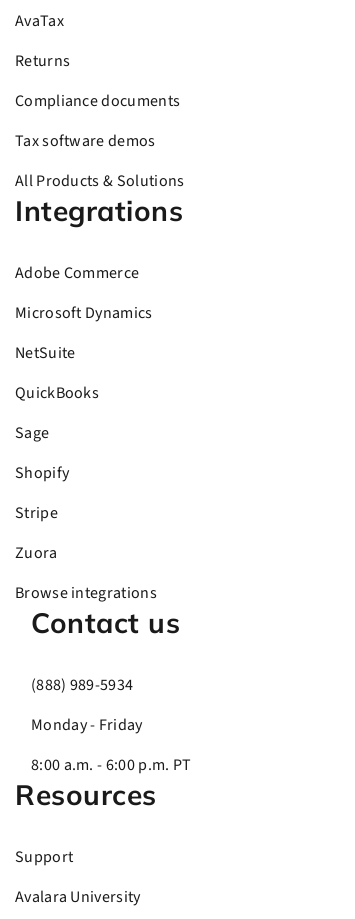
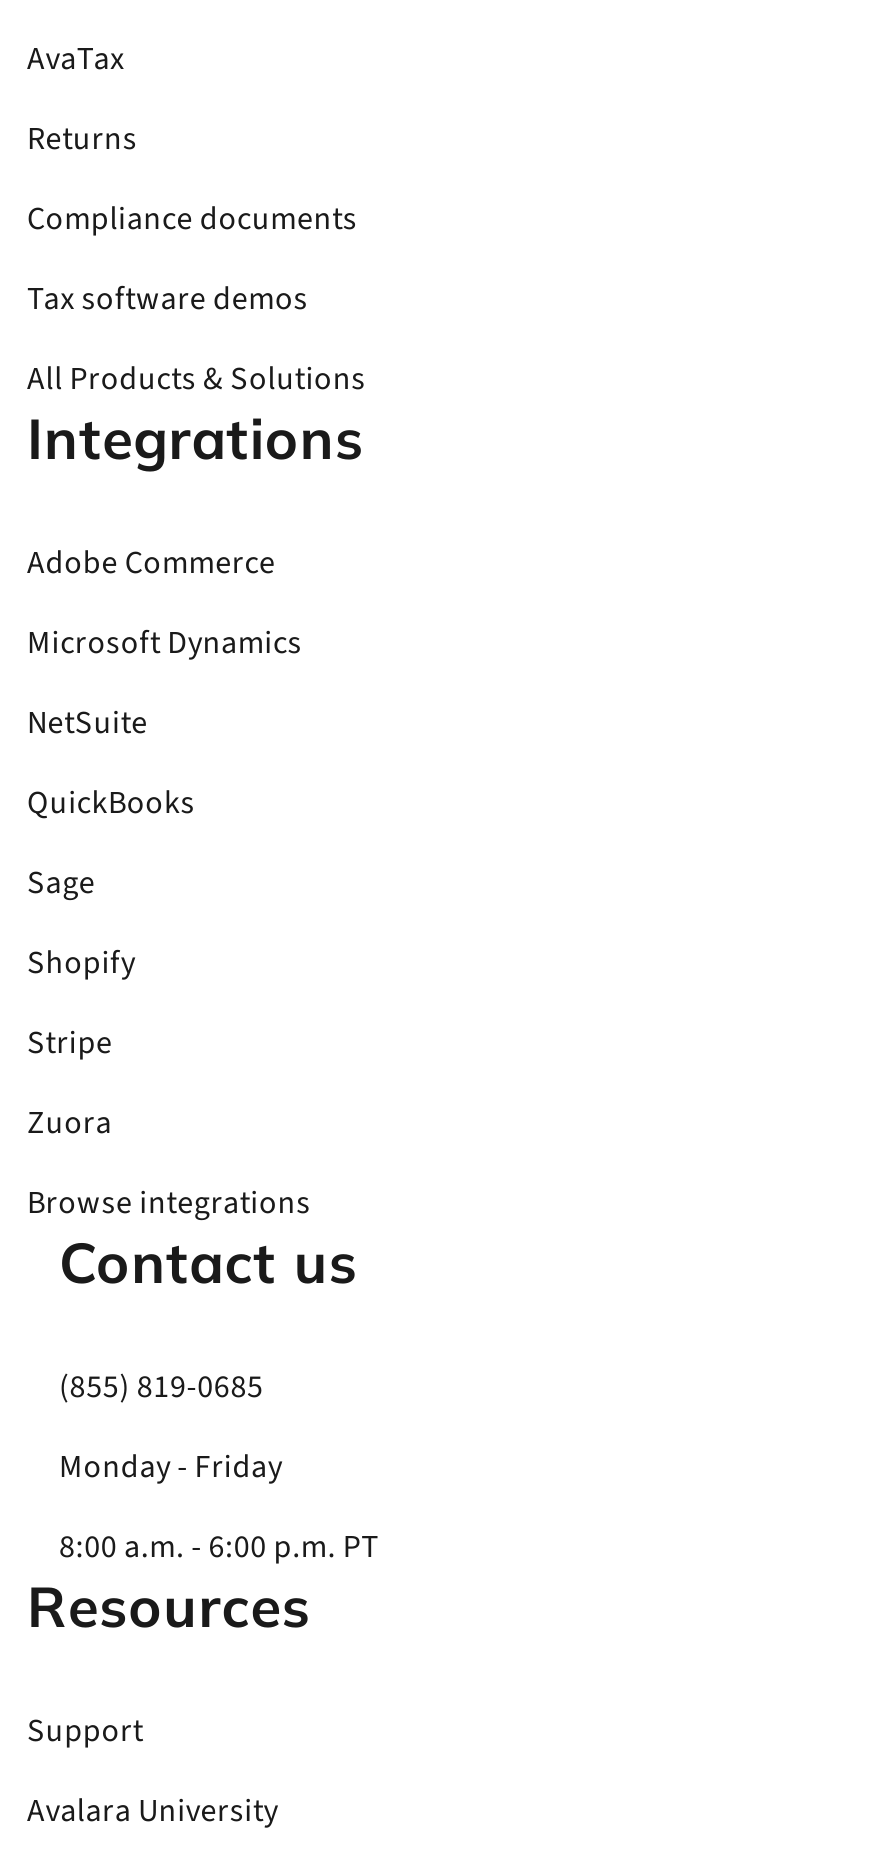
[31,674,133,696] (888) 989-5934 -> [59,1365,264,1409] (855) 819-0685

